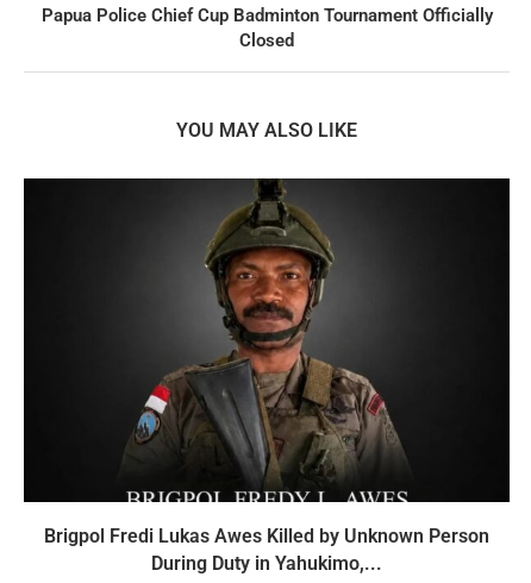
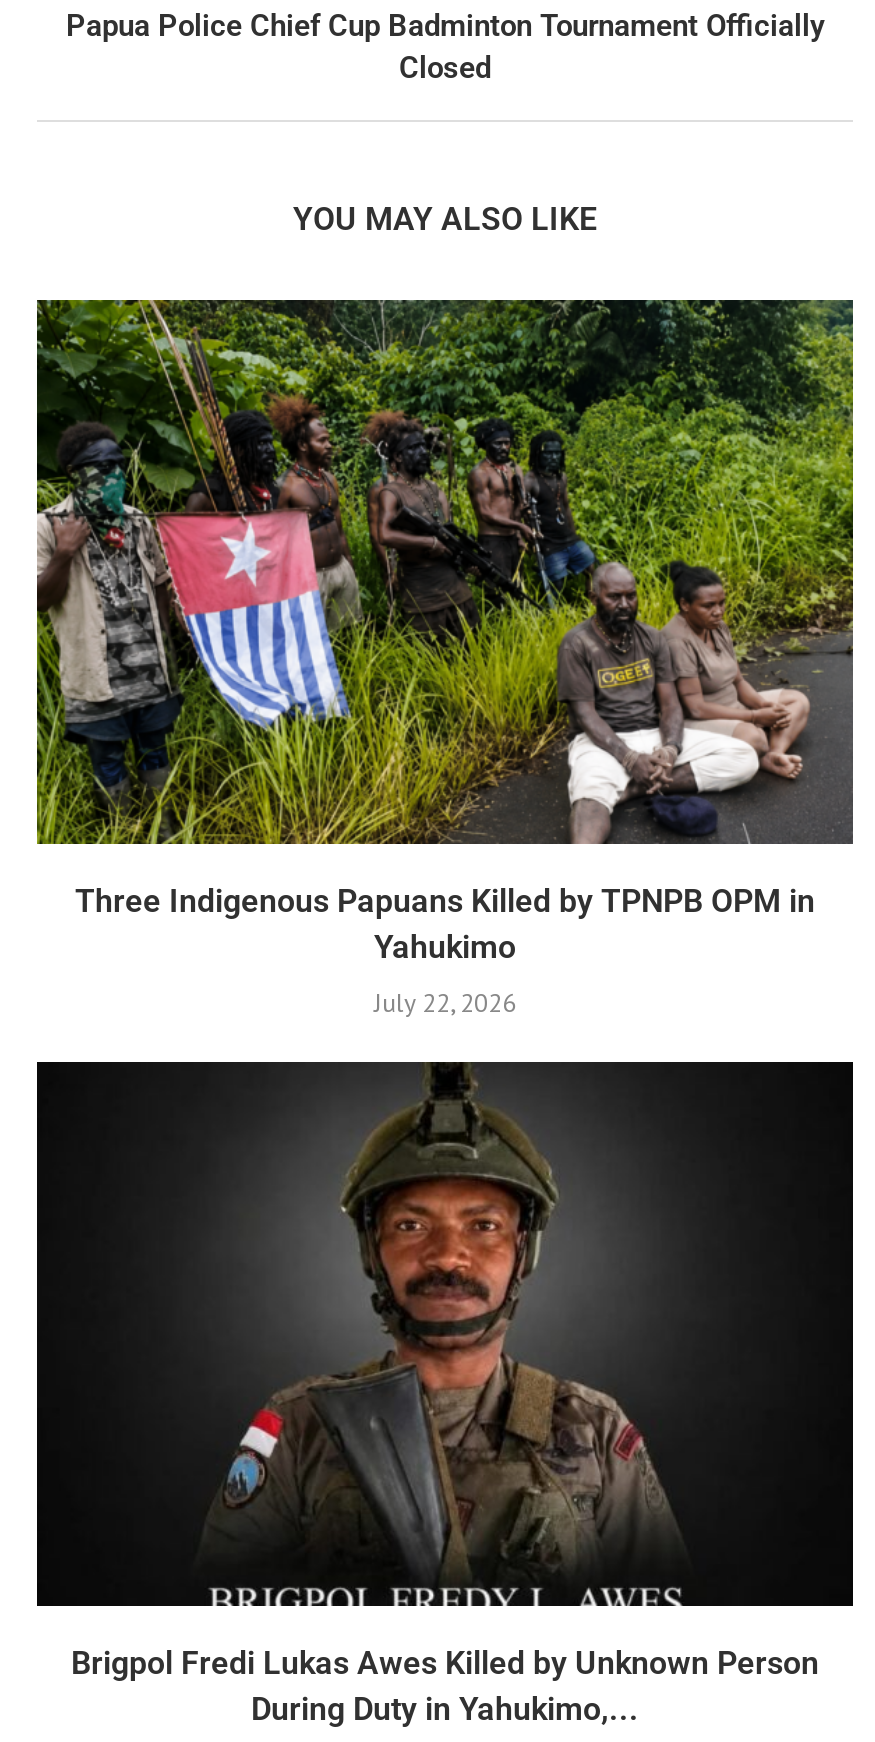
none -> [35,298,855,1021] [image] | Three Indigenous Papuans Killed by TPNPB OPM in | Yahukimo | July 22, 2026

